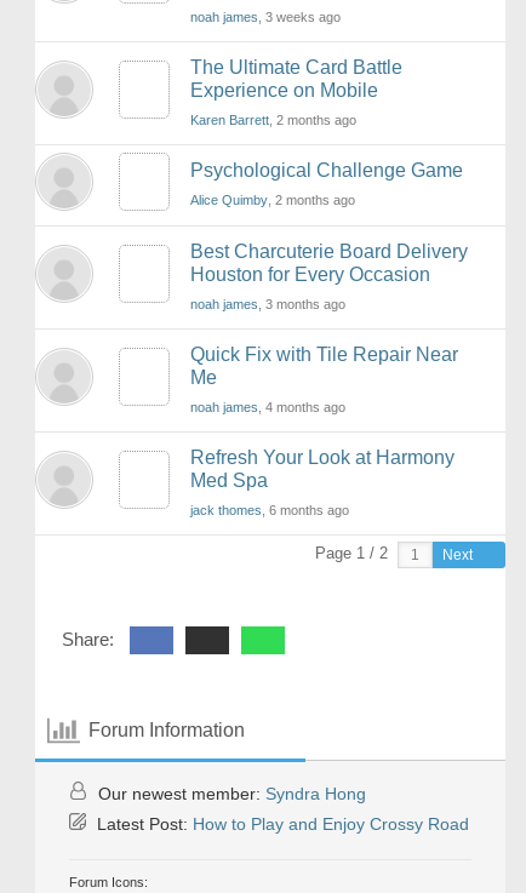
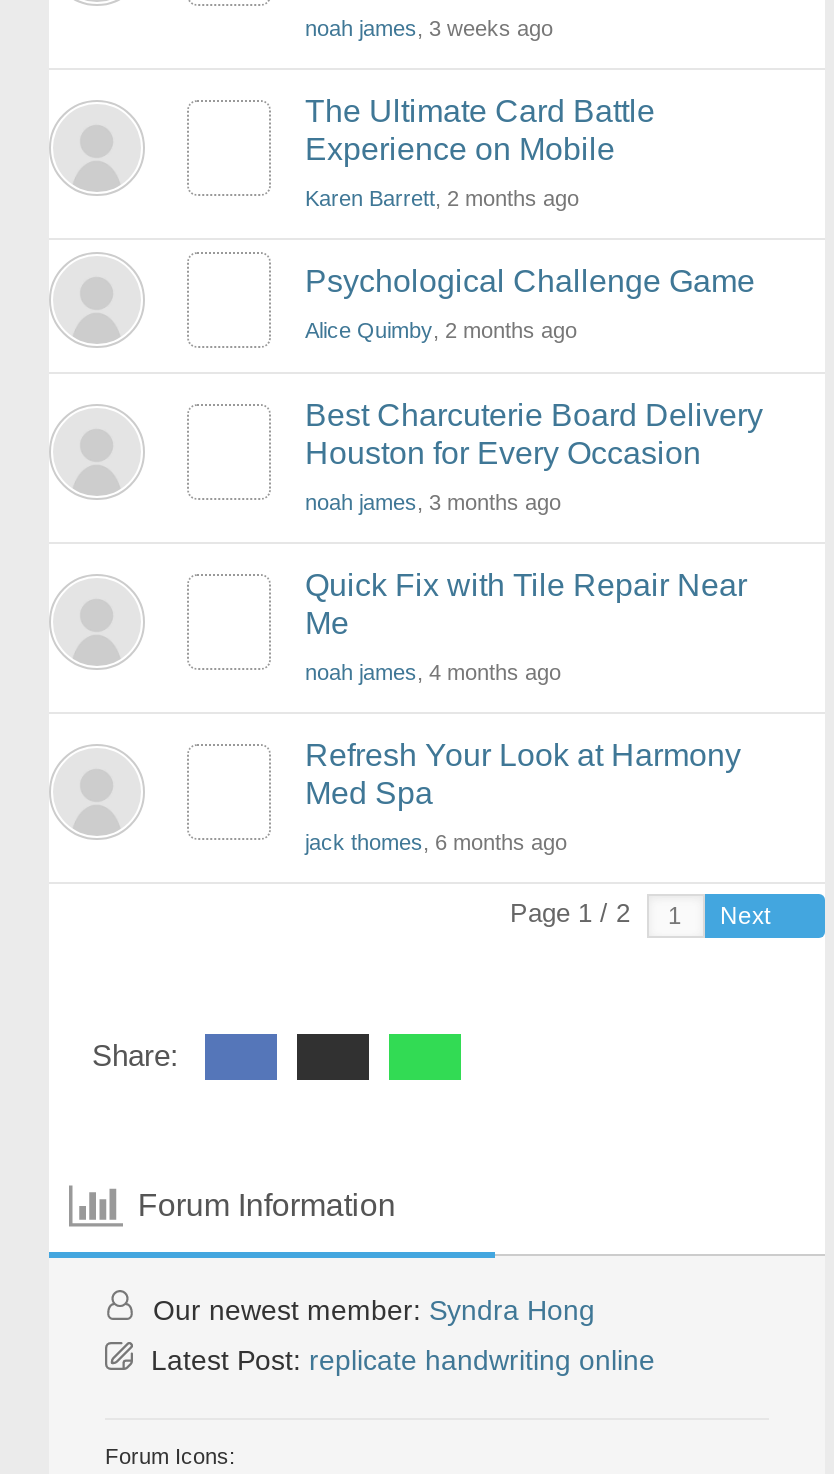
[92,814,469,833] Latest Post: How to Play and Enjoy Crossy Road -> [143,1344,655,1376] Latest Post: replicate handwriting online

